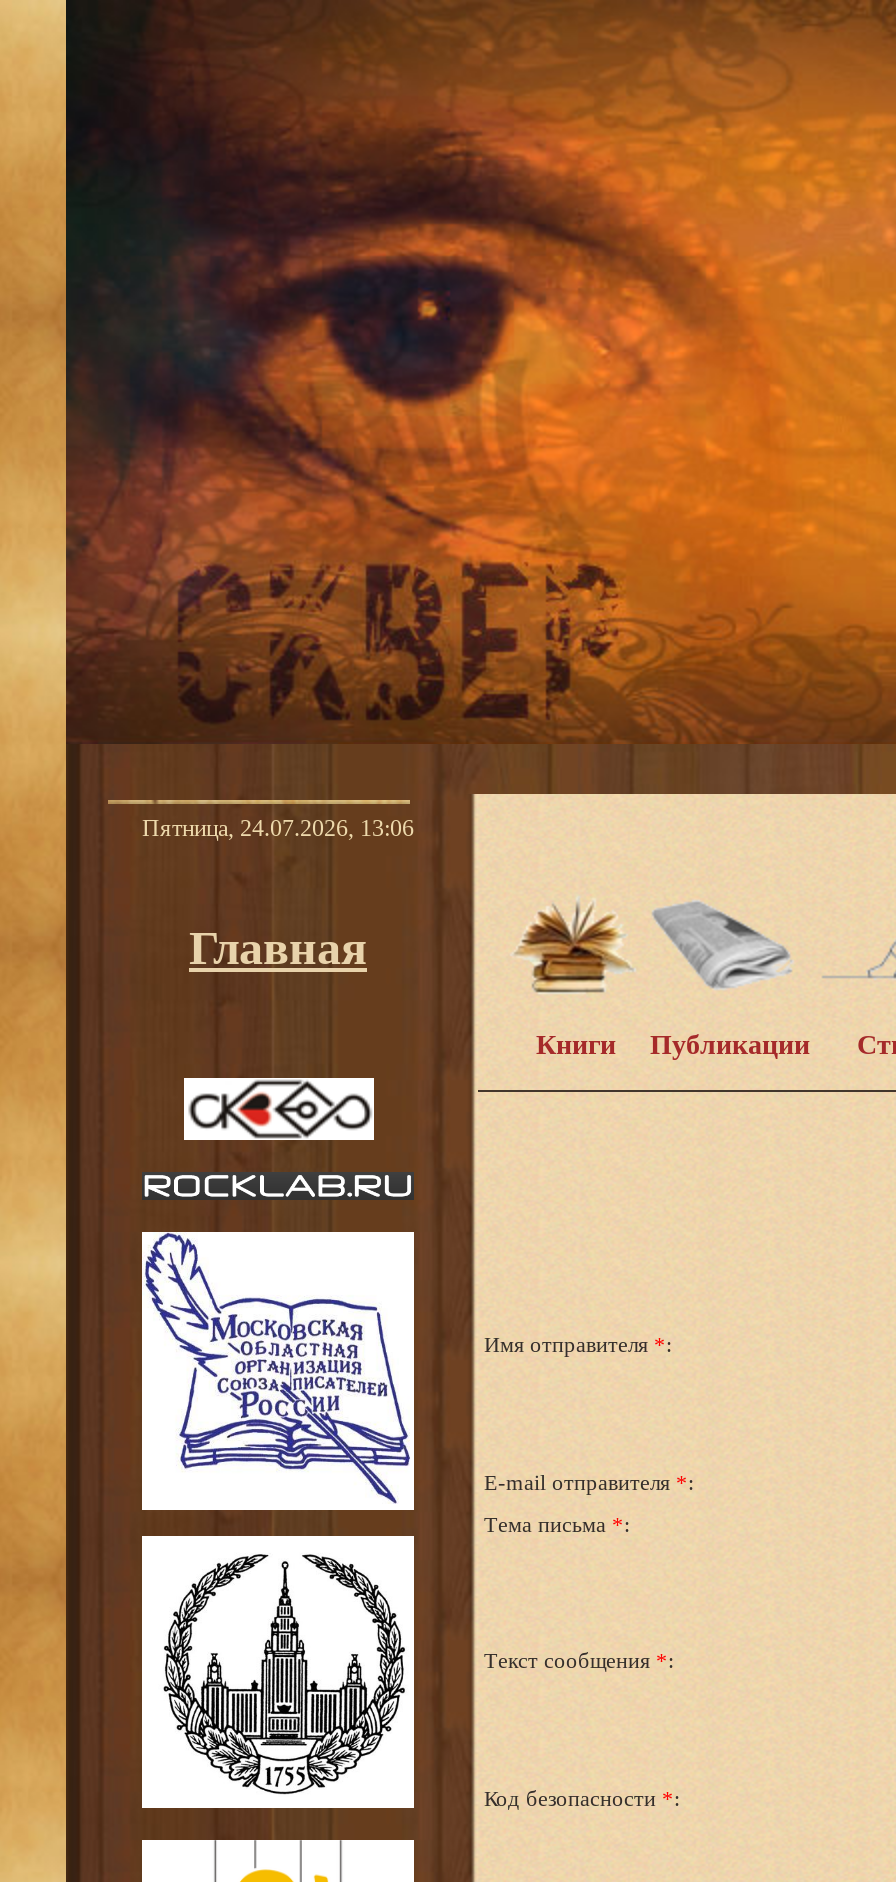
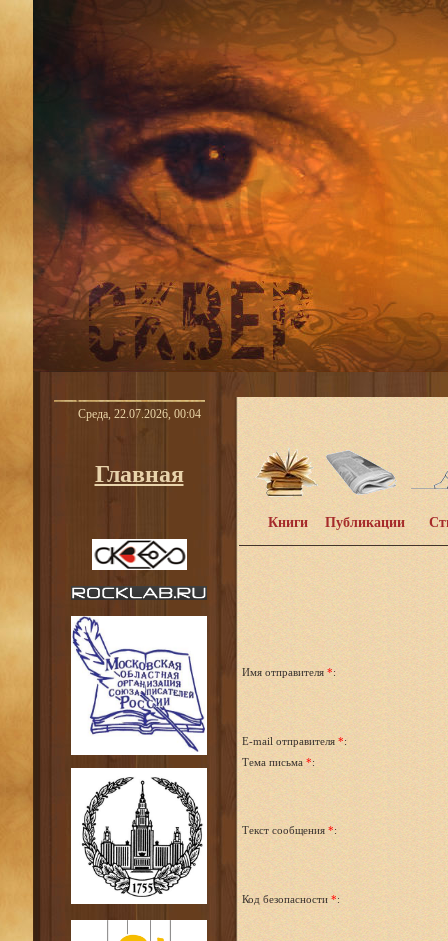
[142,814,414,842] Пятница, 24.07.2026, 13:06 -> [77,407,200,421] Среда, 22.07.2026, 00:04

